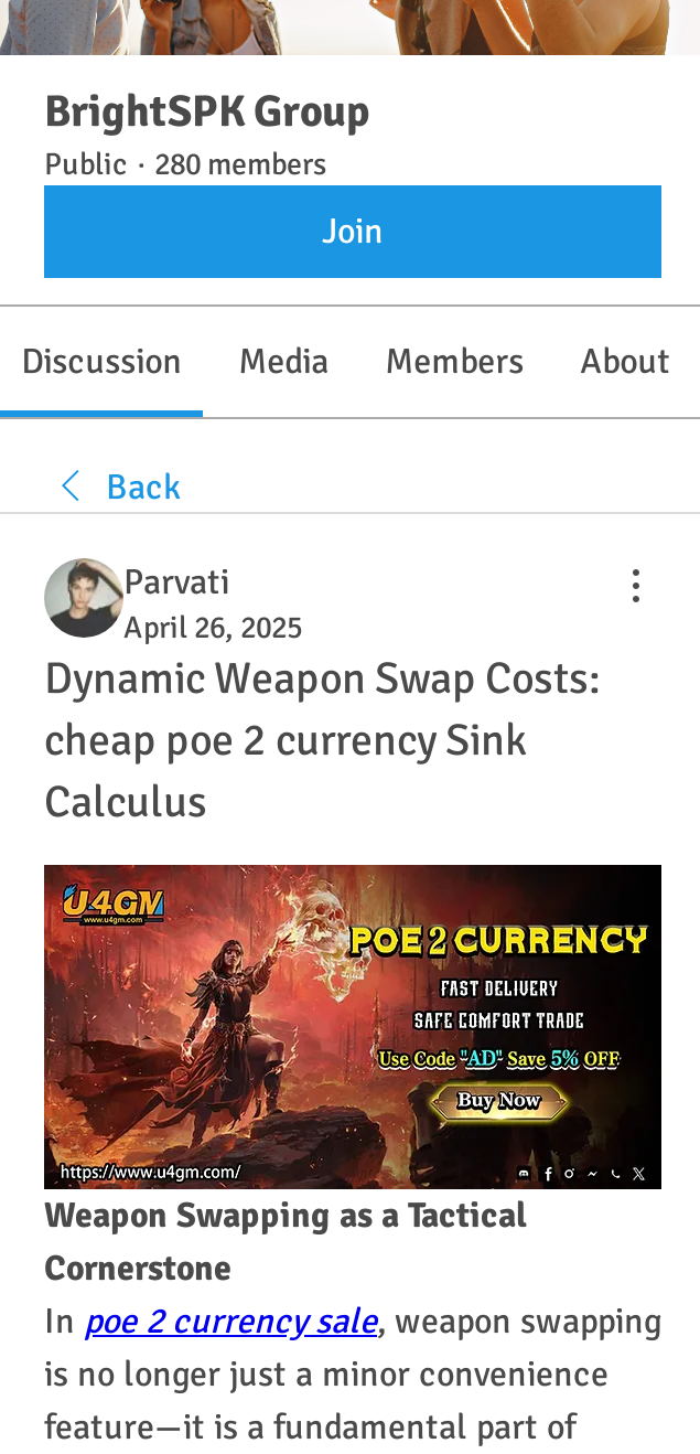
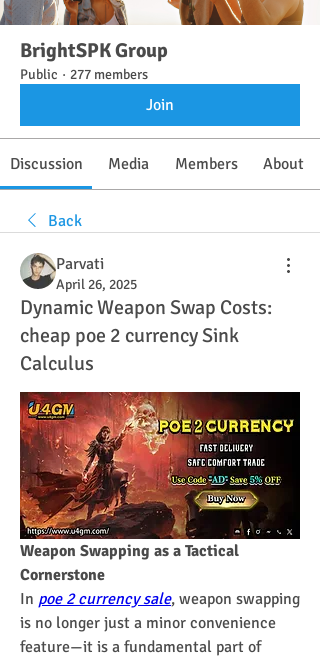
[44,146,326,183] Public · 280 members -> [20,66,148,83] Public · 277 members

